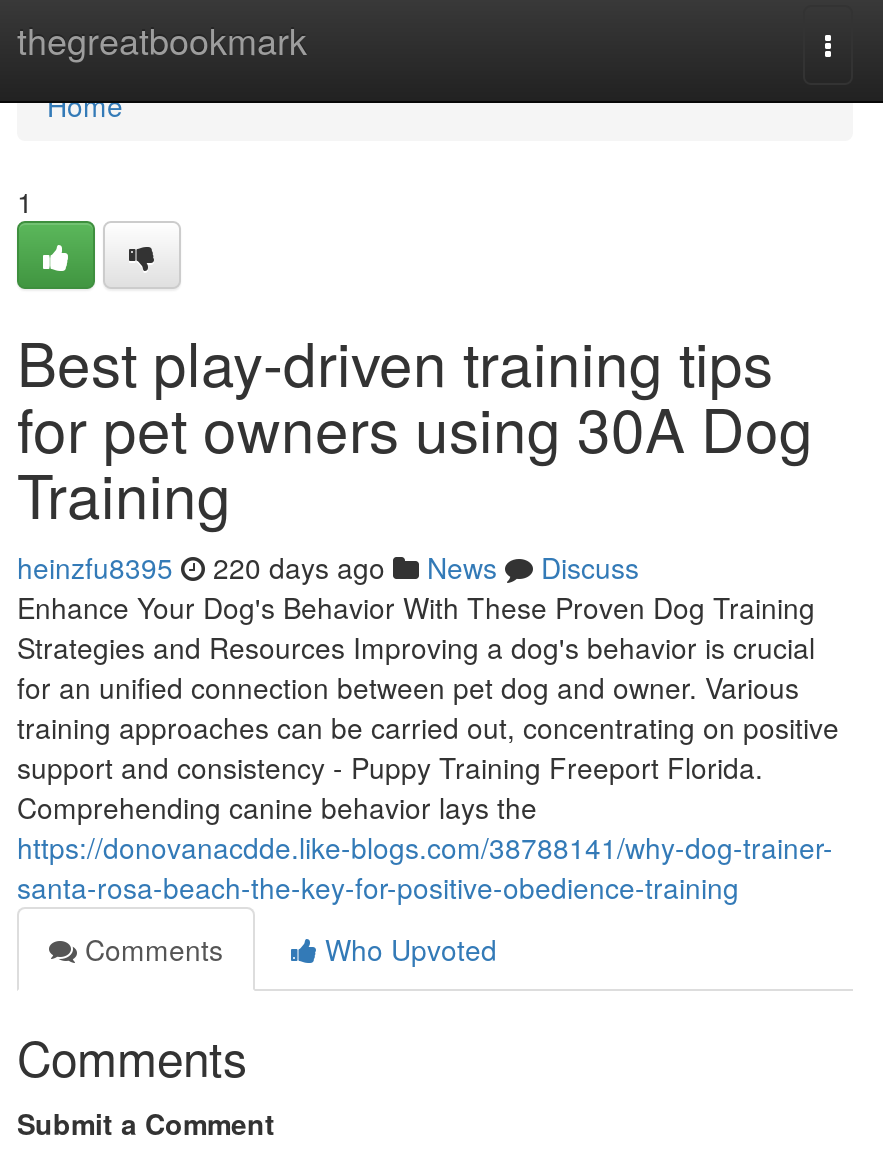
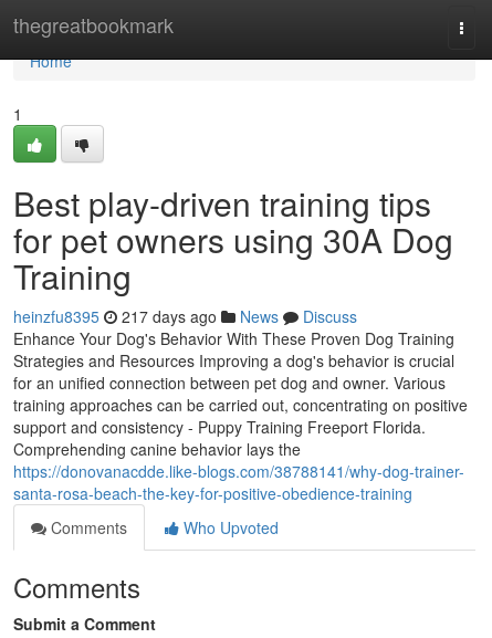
[17,547,639,587] heinzfu8395 220 days ago News Discuss -> [13,305,357,327] heinzfu8395 217 days ago News Discuss

